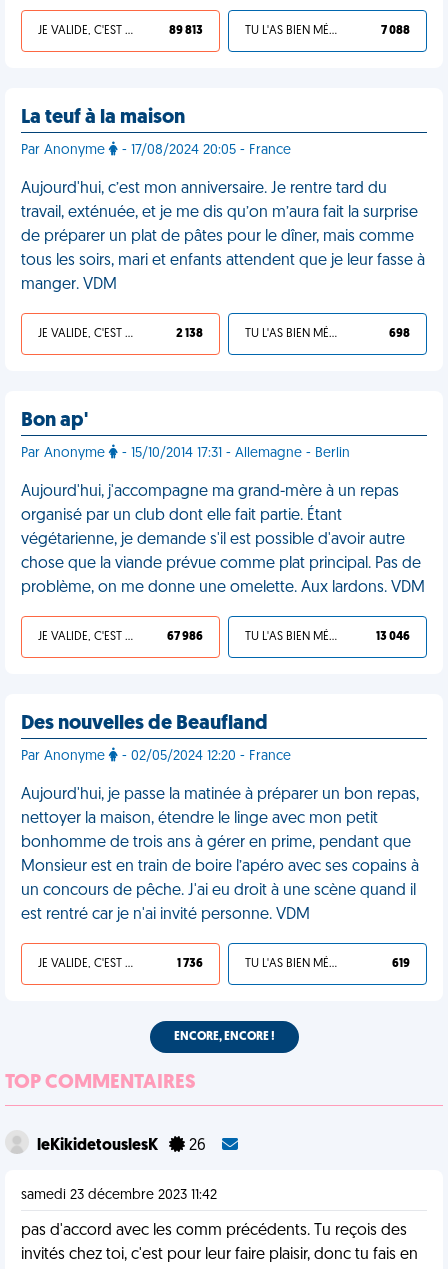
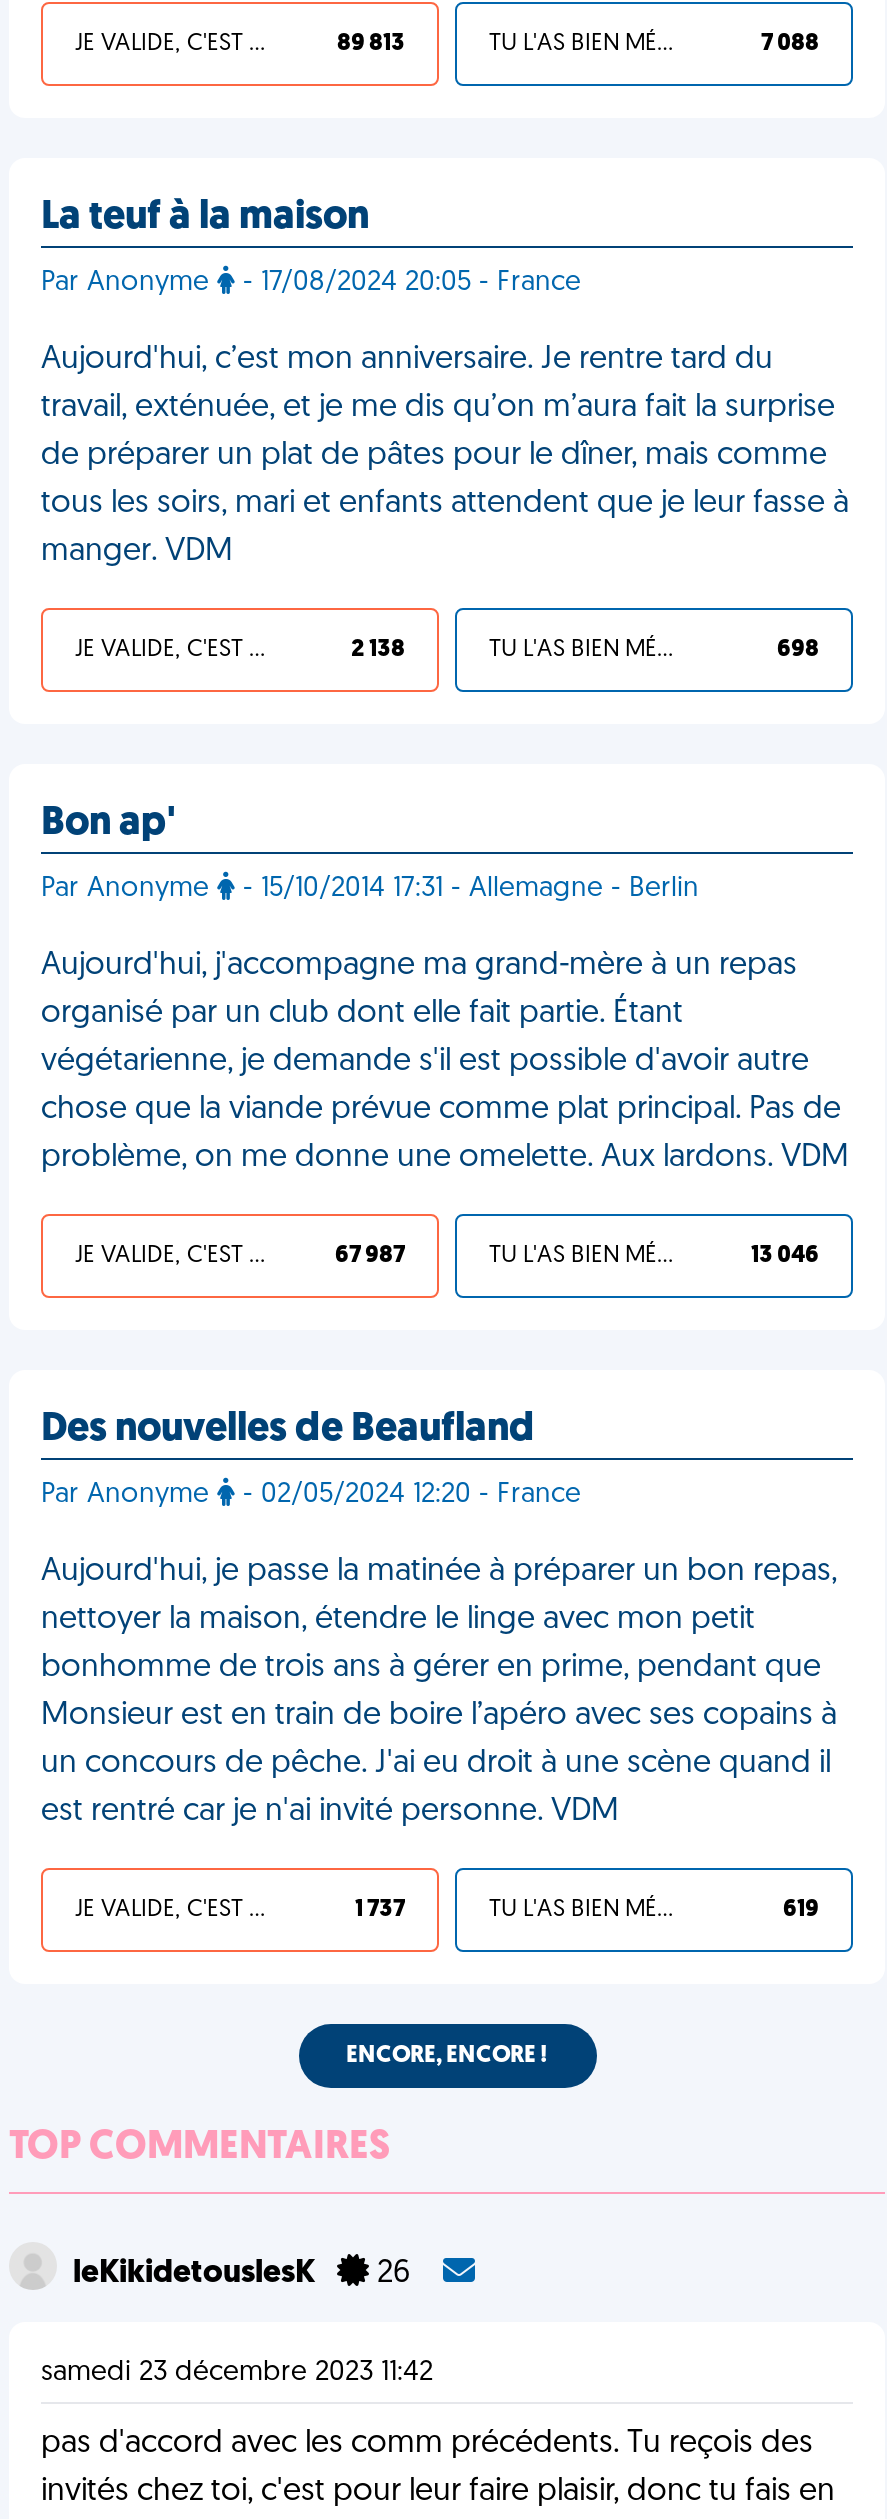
[167,631,203,643] 67 986 -> [335,1244,405,1268] 67 987
[177,958,203,970] 1 736 -> [355,1898,405,1922] 1 737

